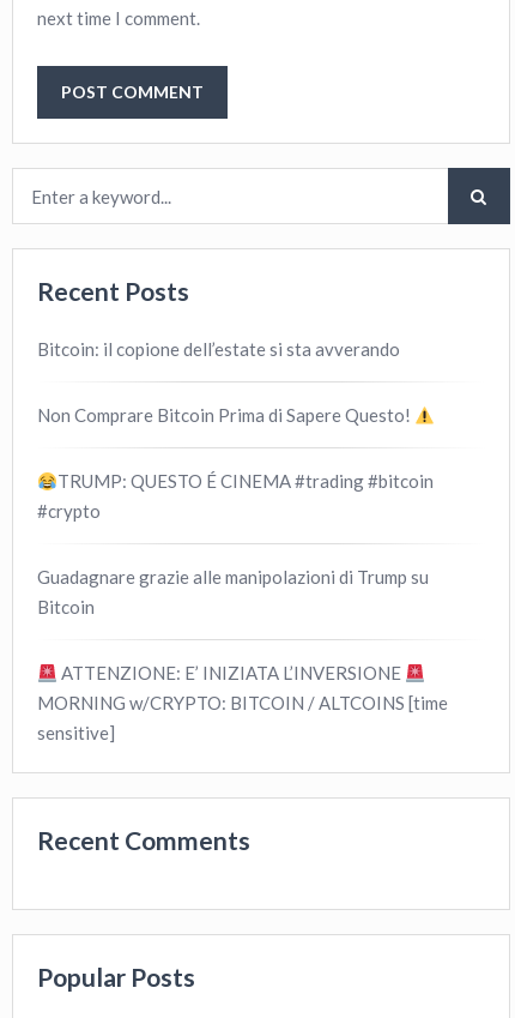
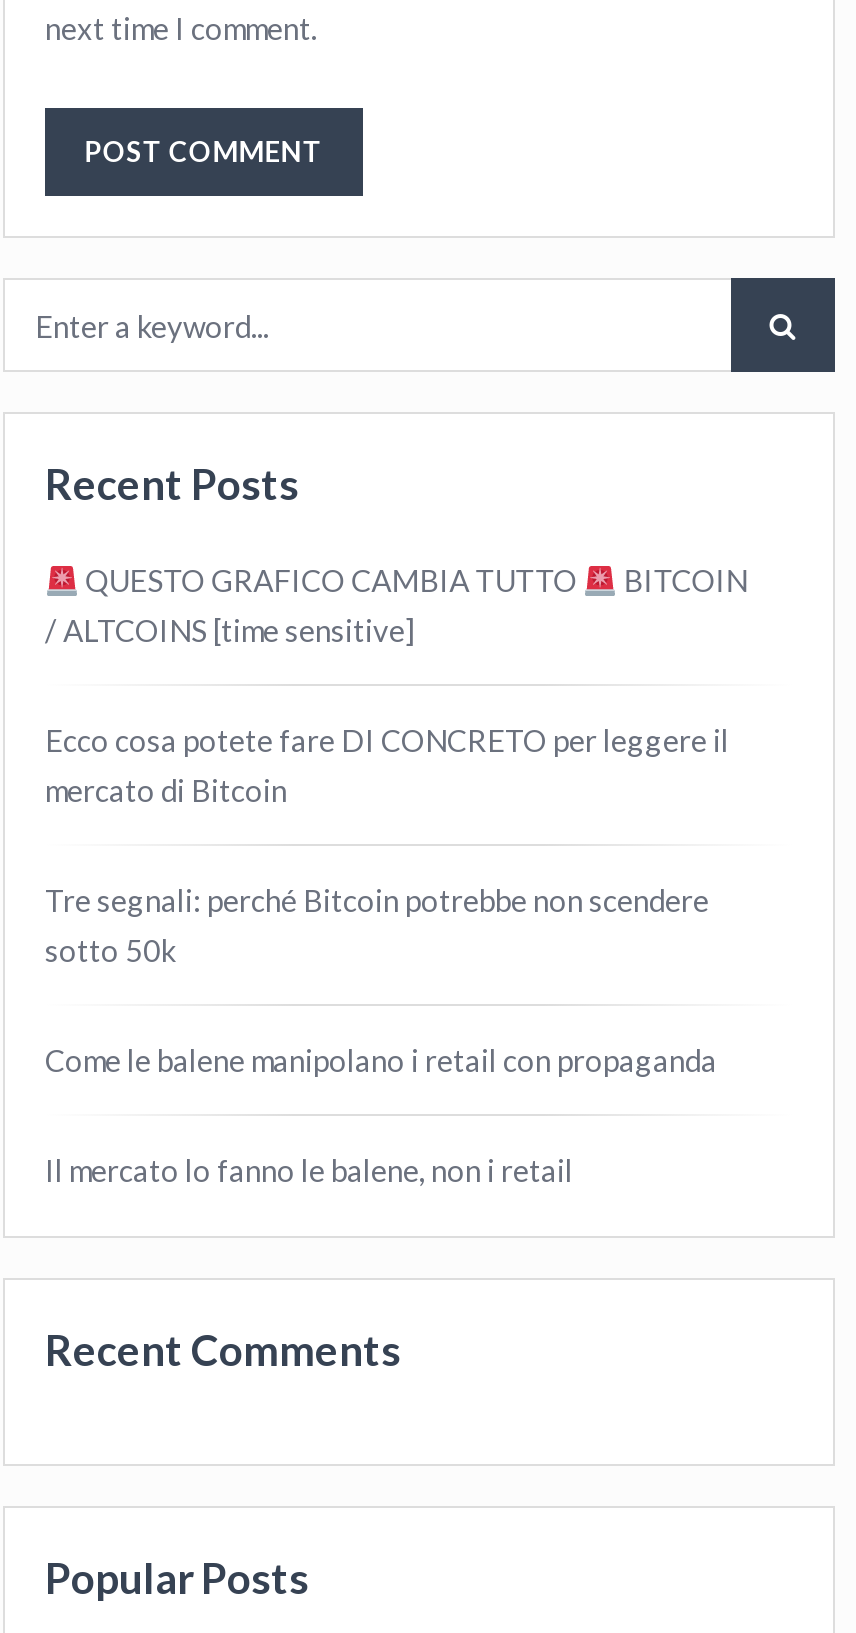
[37,339,400,360] Bitcoin: il copione dell’estate si sta avverando -> [45,563,747,649] QUESTO GRAFICO CAMBIA TUTTO | BITCOIN | / ALTCOINS [time sensitive]
[37,405,414,426] Non Comprare Bitcoin Prima di Sapere Questo! -> [45,723,729,809] Ecco cosa potete fare DI CONCRETO per leggere il | mercato di Bitcoin
[37,471,434,522] TRUMP: QUESTO É CINEMA #trading #bitcoin | #crypto -> [45,883,709,969] Tre segnali: perché Bitcoin potrebbe non scendere | sotto 50k
[37,566,429,618] Guadagnare grazie alle manipolazioni di Trump su | Bitcoin -> [45,1043,717,1079] Come le balene manipolano i retail con propaganda
[37,662,448,744] ATTENZIONE: E’ INIZIATA L’INVERSIONE | MORNING w/CRYPTO: BITCOIN / ALTCOINS [time | sensitive] -> [45,1153,573,1189] Il mercato lo fanno le balene, non i retail

